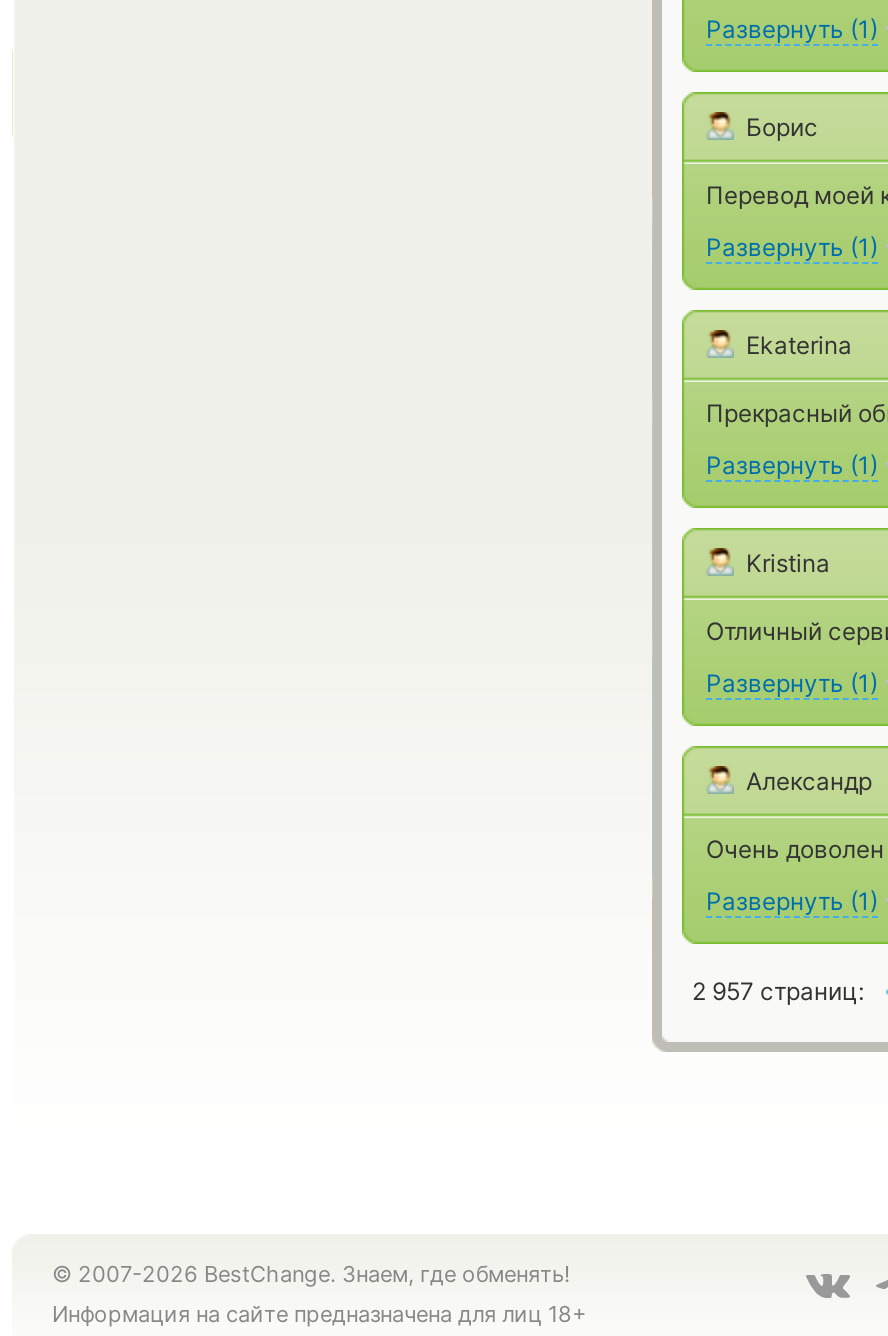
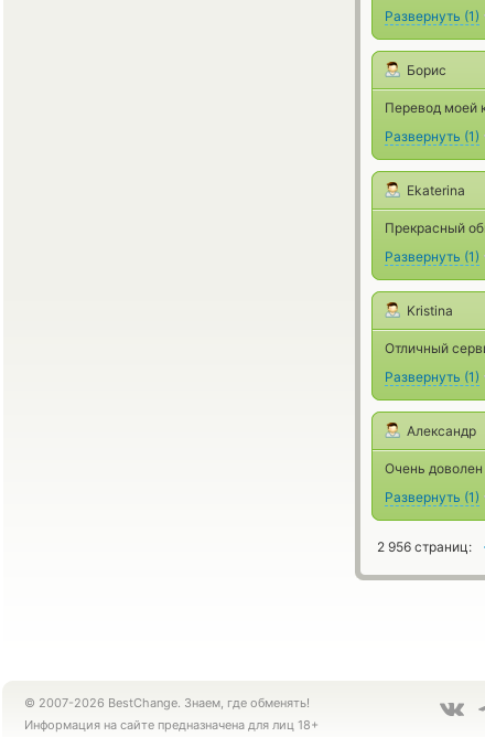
[692,976,870,1006] 2 957 страниц: -> [377,538,475,555] 2 956 страниц:

